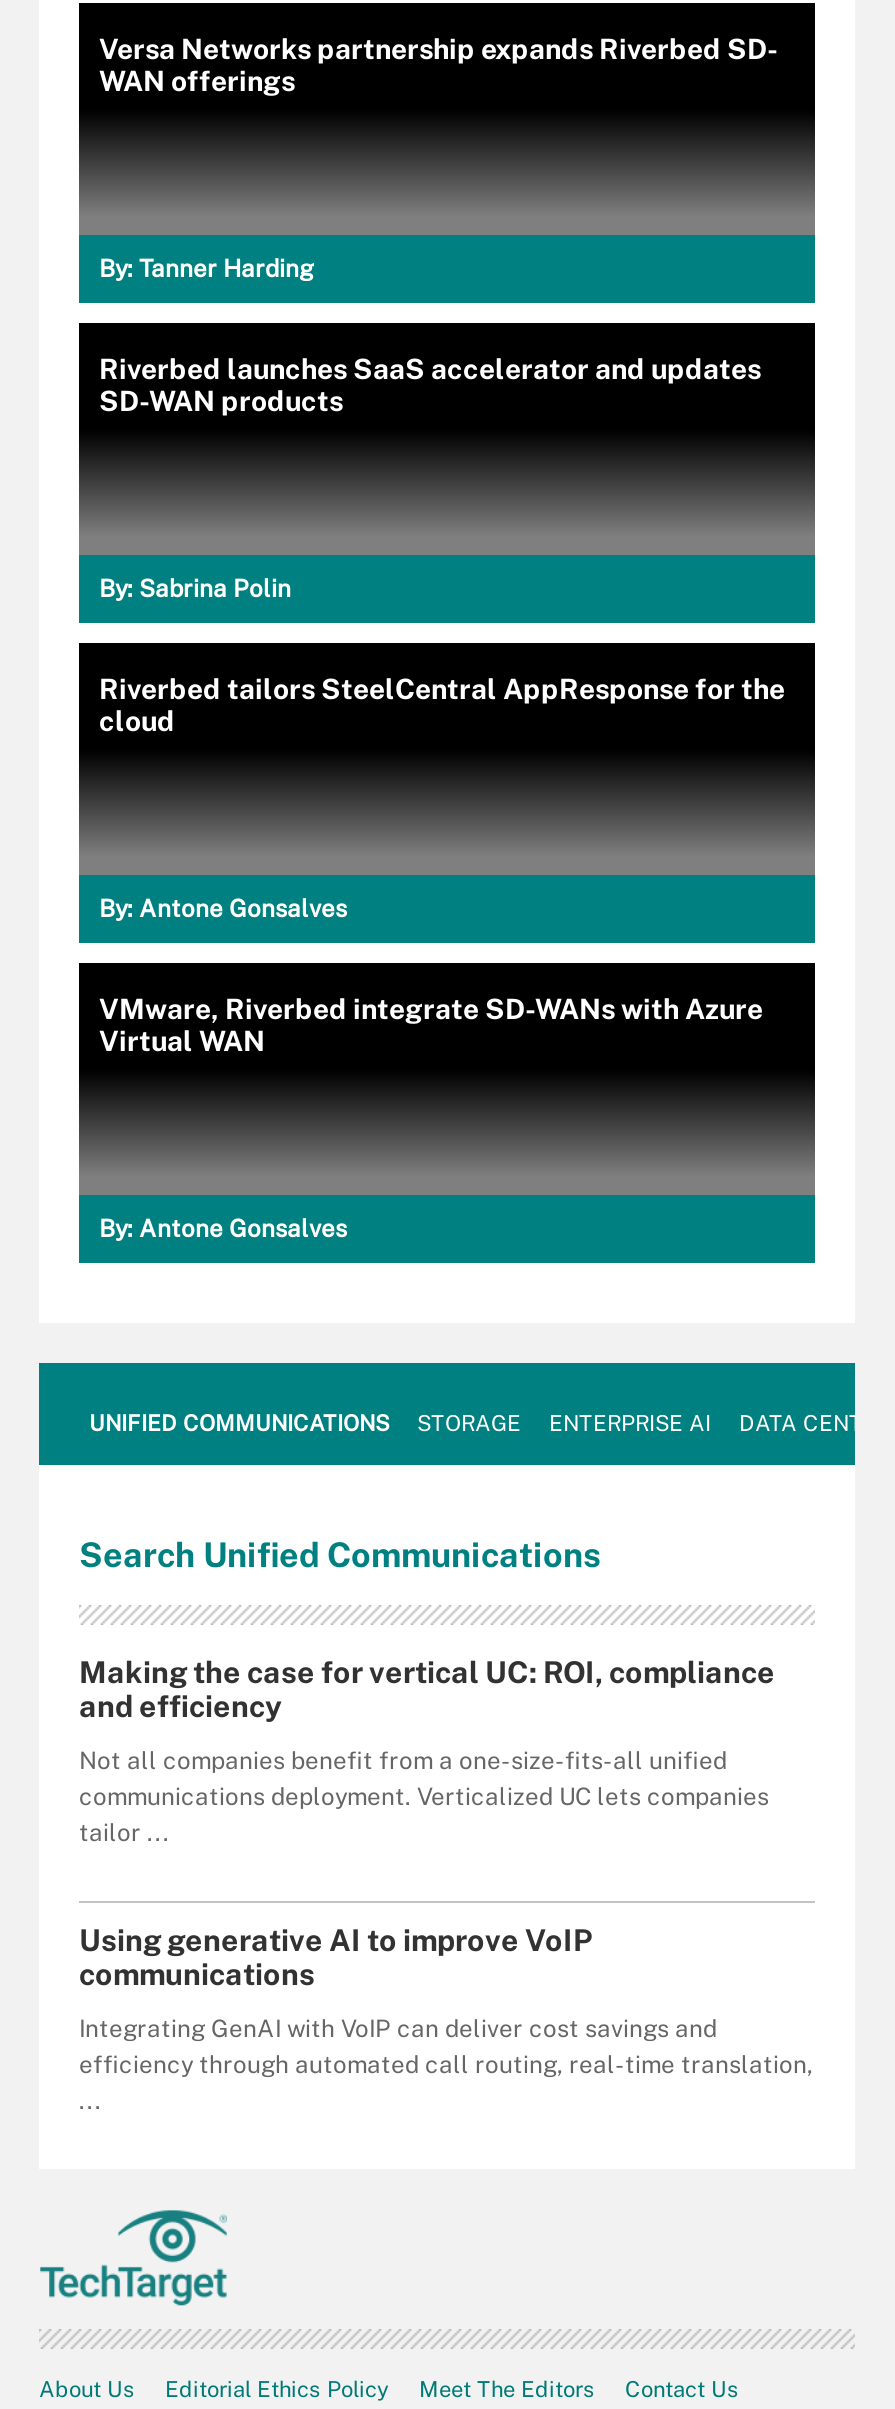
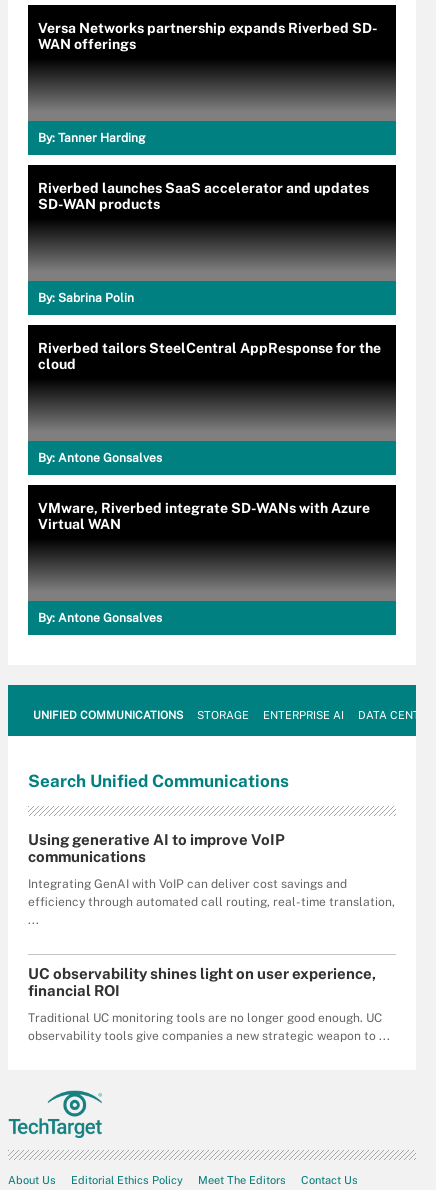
[79,1654,775,1846] Making the case for vertical UC: ROI, compliance | and efficiency | Not all companies benefit from a one-size-fits-all unified | communications deployment. Verticalized UC lets companies | tailor ... -> none
moved [79,1922,813,2078] -> [28,830,395,908]: Using generative AI to improve VoIP | communications | Integrating GenAI with VoIP can deliver cost savings and | efficiency through automated call routing, real-time translation,
none -> [28,964,390,1042] UC observability shines light on user experience, | financial ROI | Traditional UC monitoring tools are no longer good enough. UC | observability tools give companies a new strategic weapon to ...

